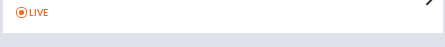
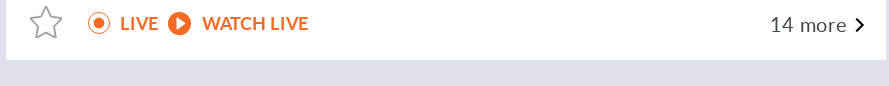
none -> [202,9,846,37] WATCH LIVE | 14 more

